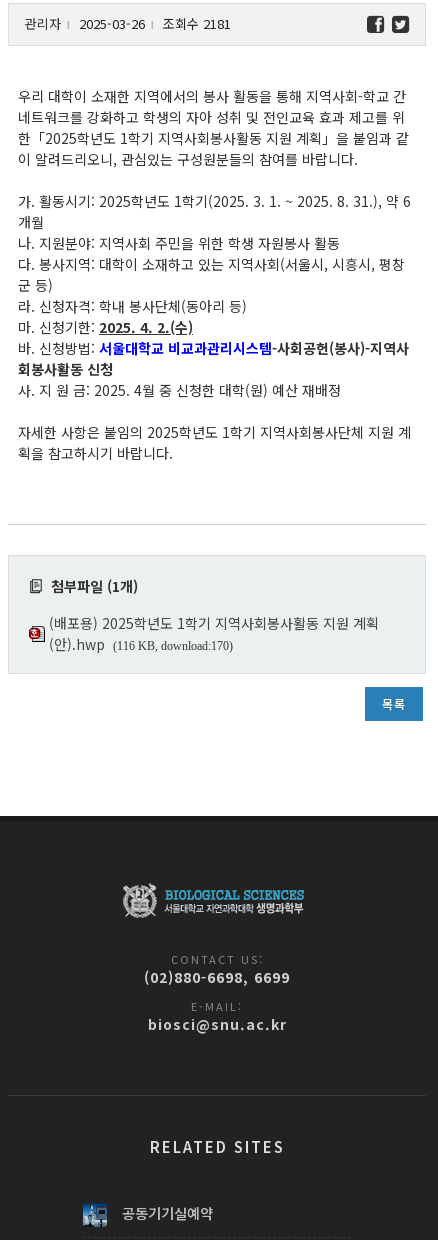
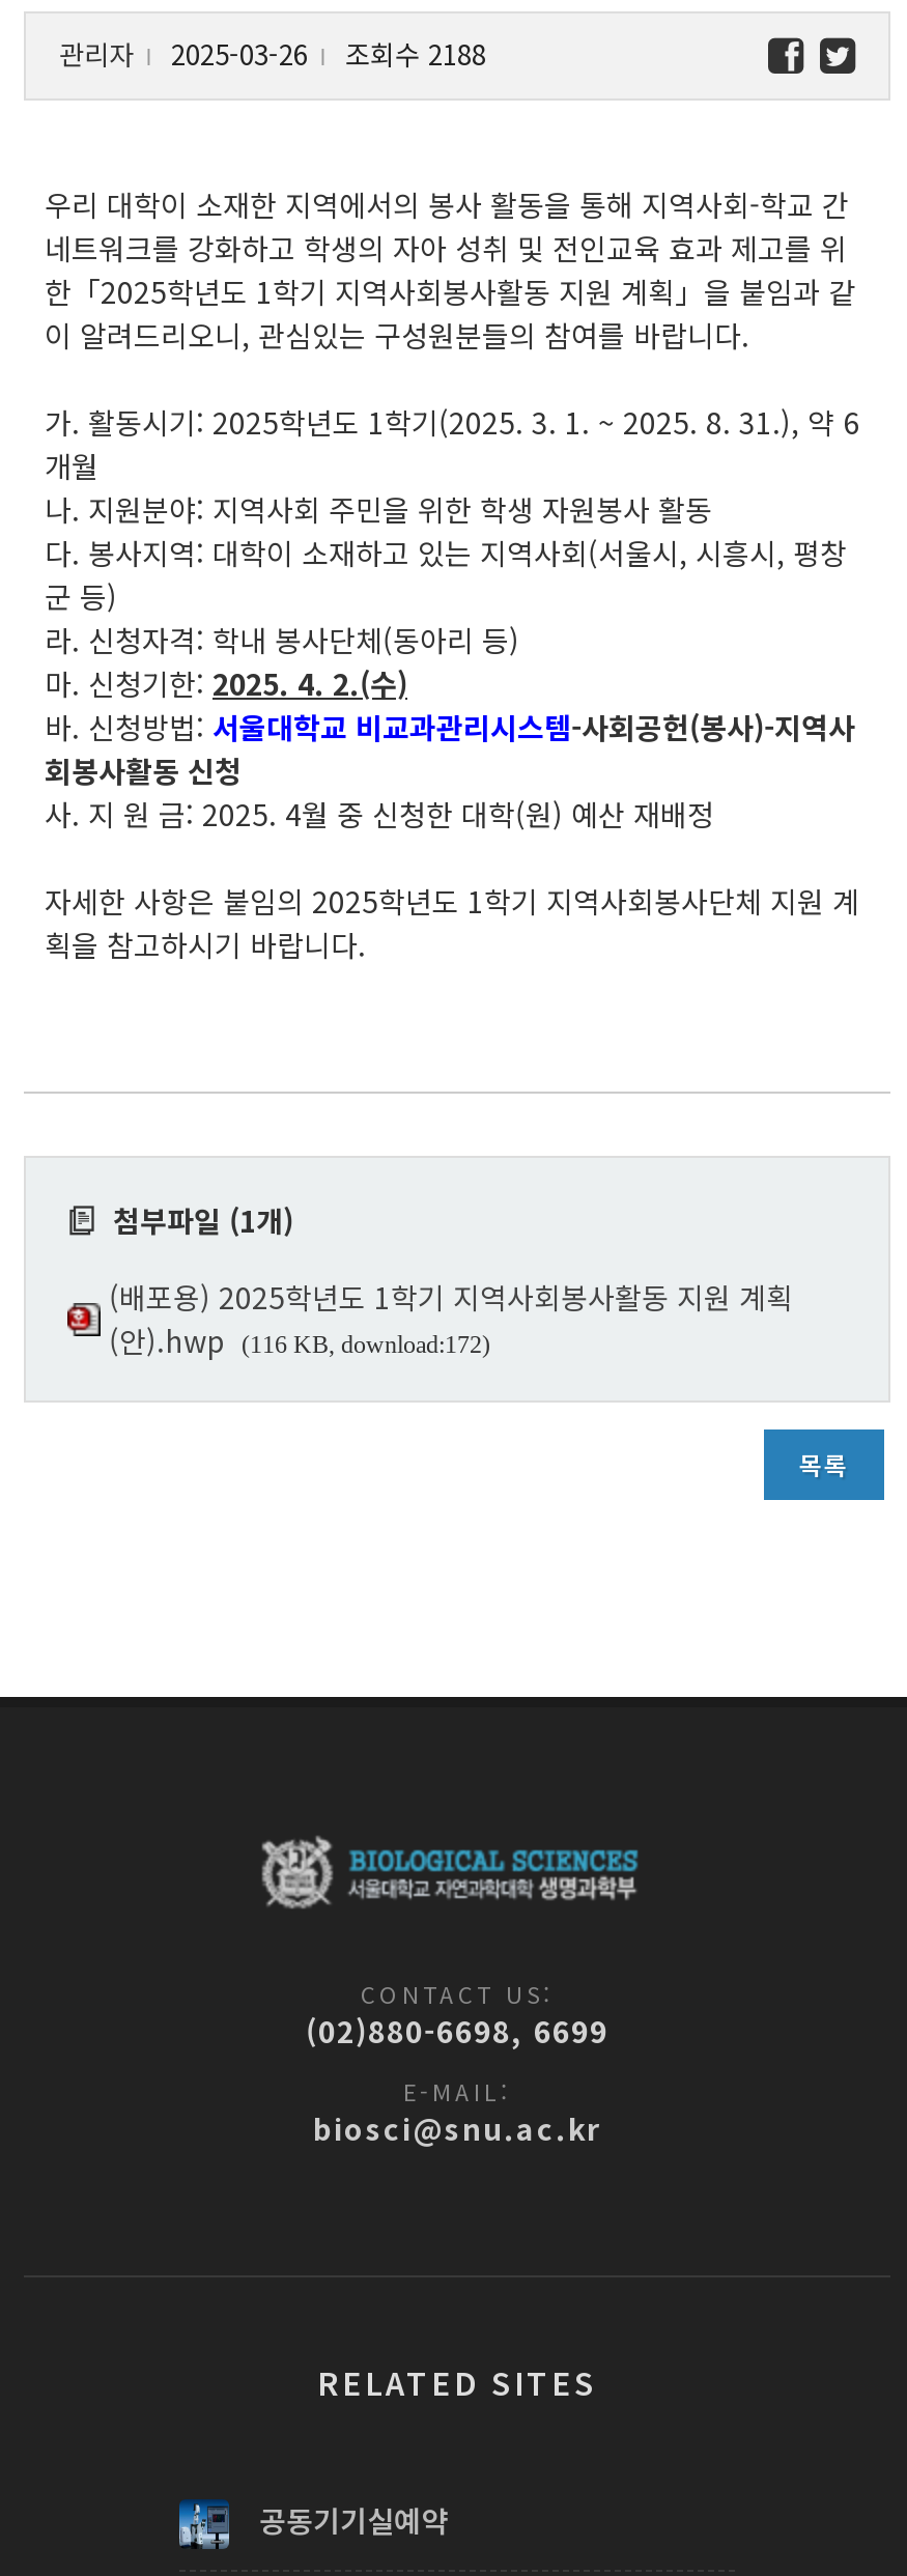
[25,14,231,33] 관리자 2025-03-26 조회수 2181 -> [59,34,486,73] 관리자 2025-03-26 조회수 2188
[49,634,233,654] (안).hwp (116 KB, download:170) -> [109,1319,490,1360] (안).hwp (116 KB, download:172)

